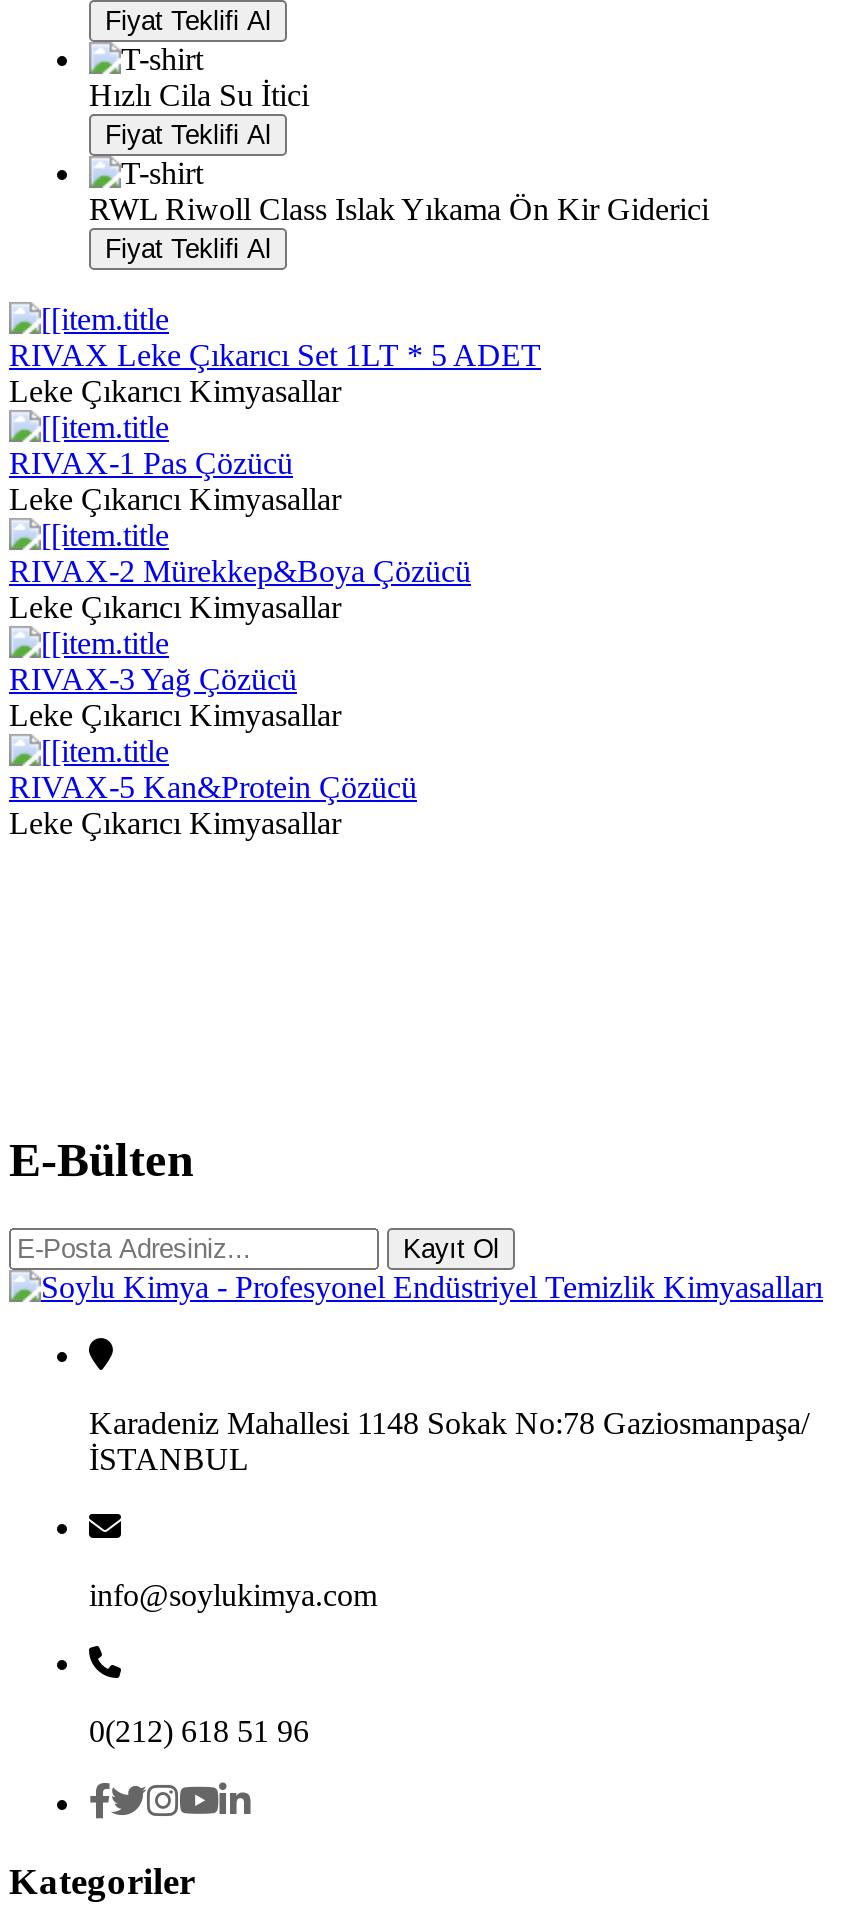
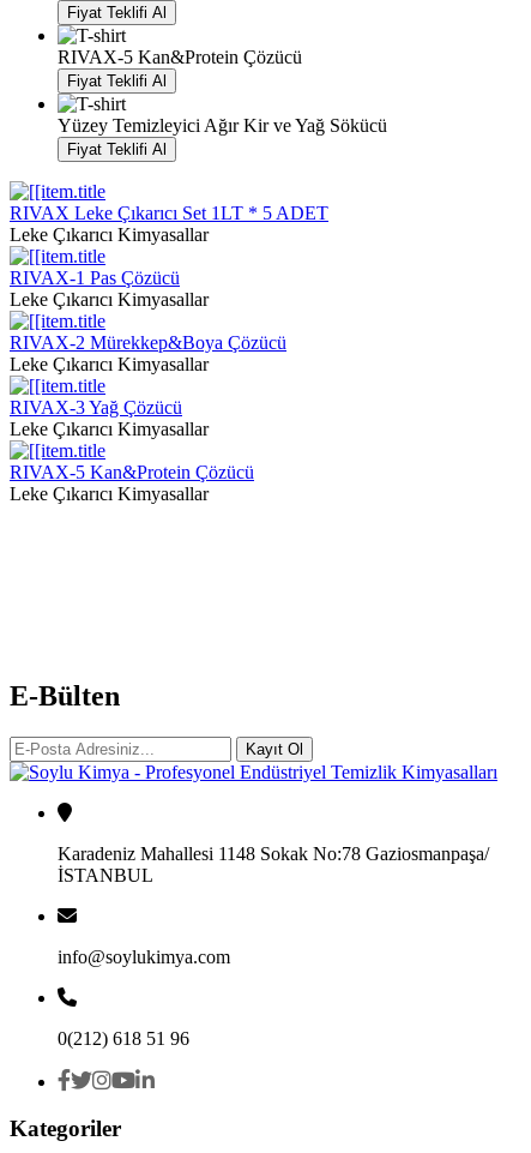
[89,78,309,112] Hızlı Cila Su İtici -> [58,47,302,67] RIVAX-5 Kan&Protein Çözücü
[89,192,709,226] RWL Riwoll Class Islak Yıkama Ön Kir Giderici -> [58,115,387,136] Yüzey Temizleyici Ağır Kir ve Yağ Sökücü

